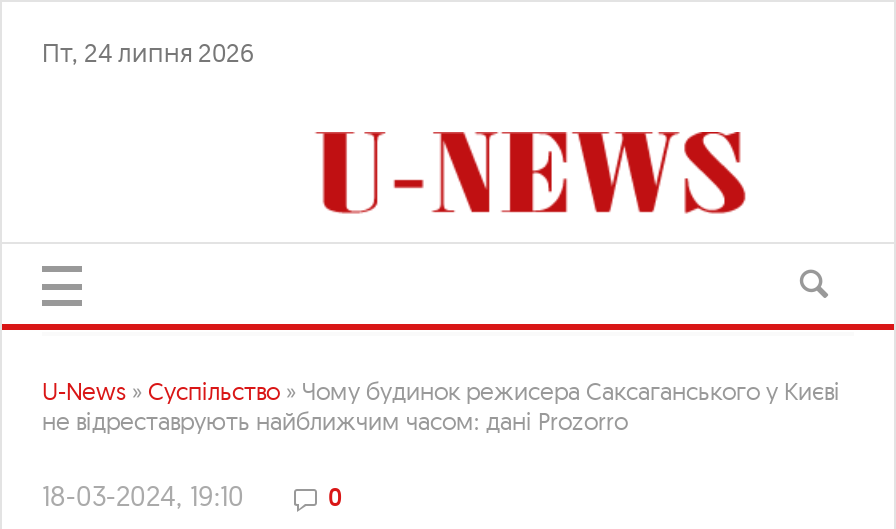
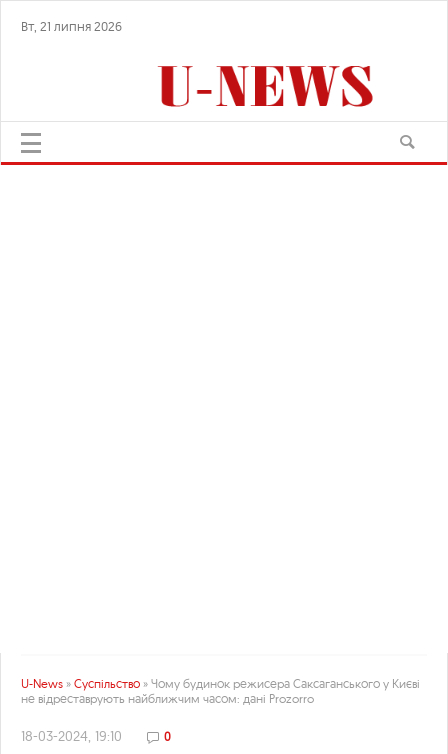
[42,36,254,68] Пт, 24 липня 2026 -> [21,18,122,34] Вт, 21 липня 2026

